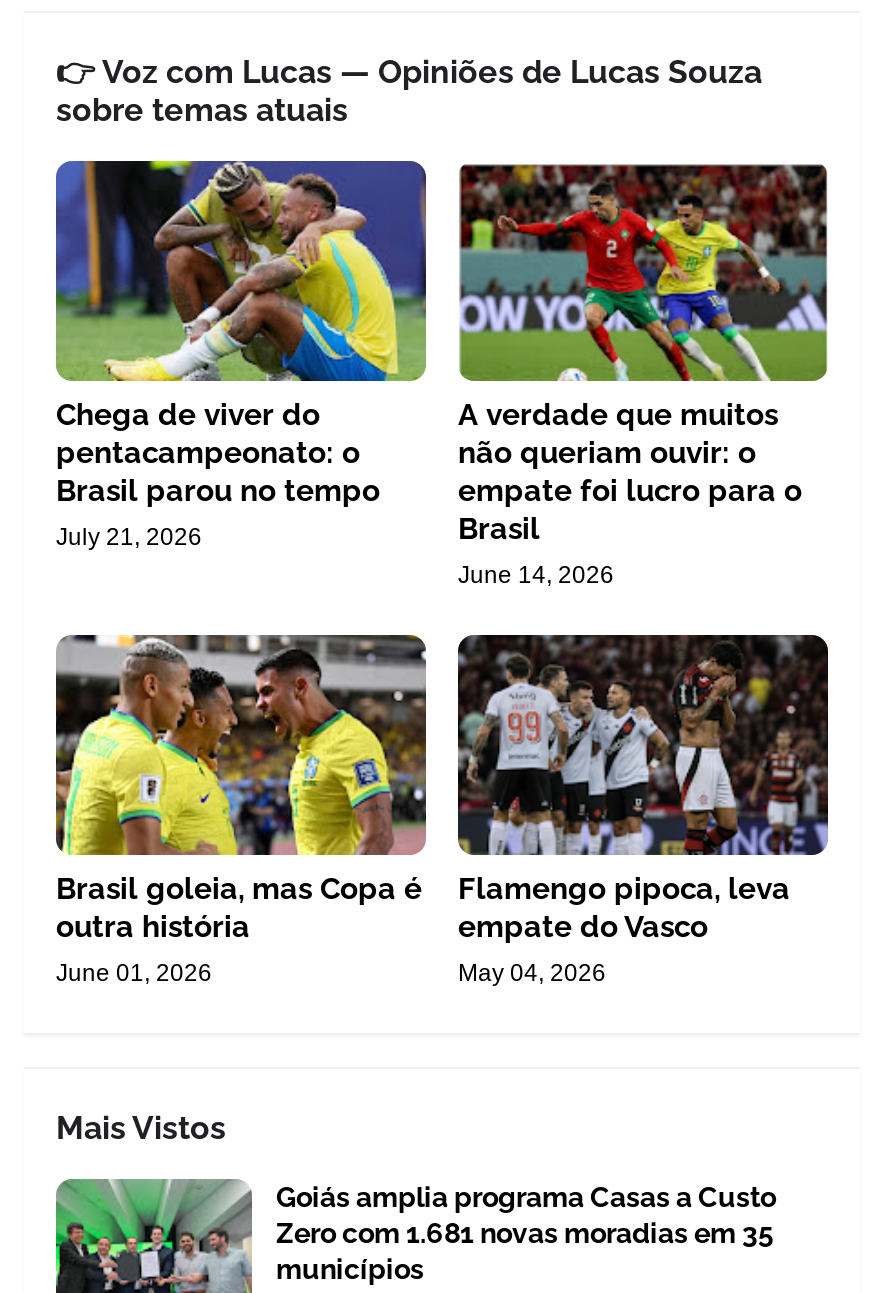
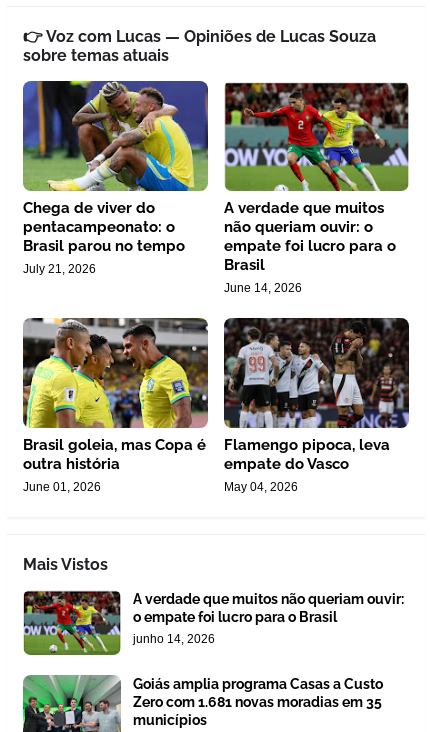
none -> [23,590,404,656] [image] | A verdade que muitos não queriam ouvir: | o empate foi lucro para o Brasil | junho 14, 2026

